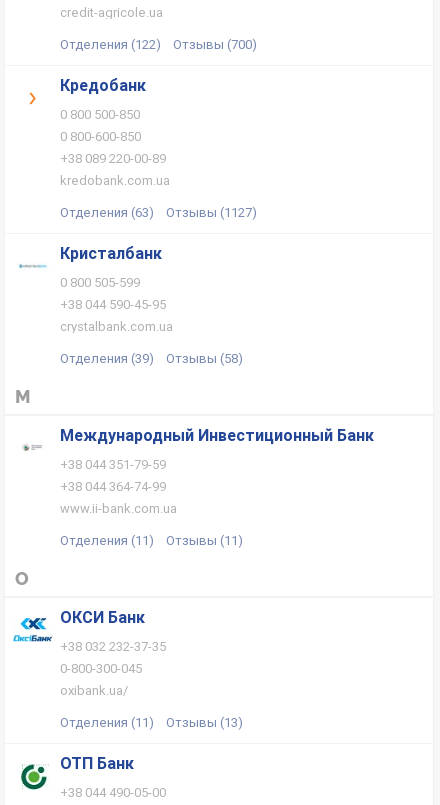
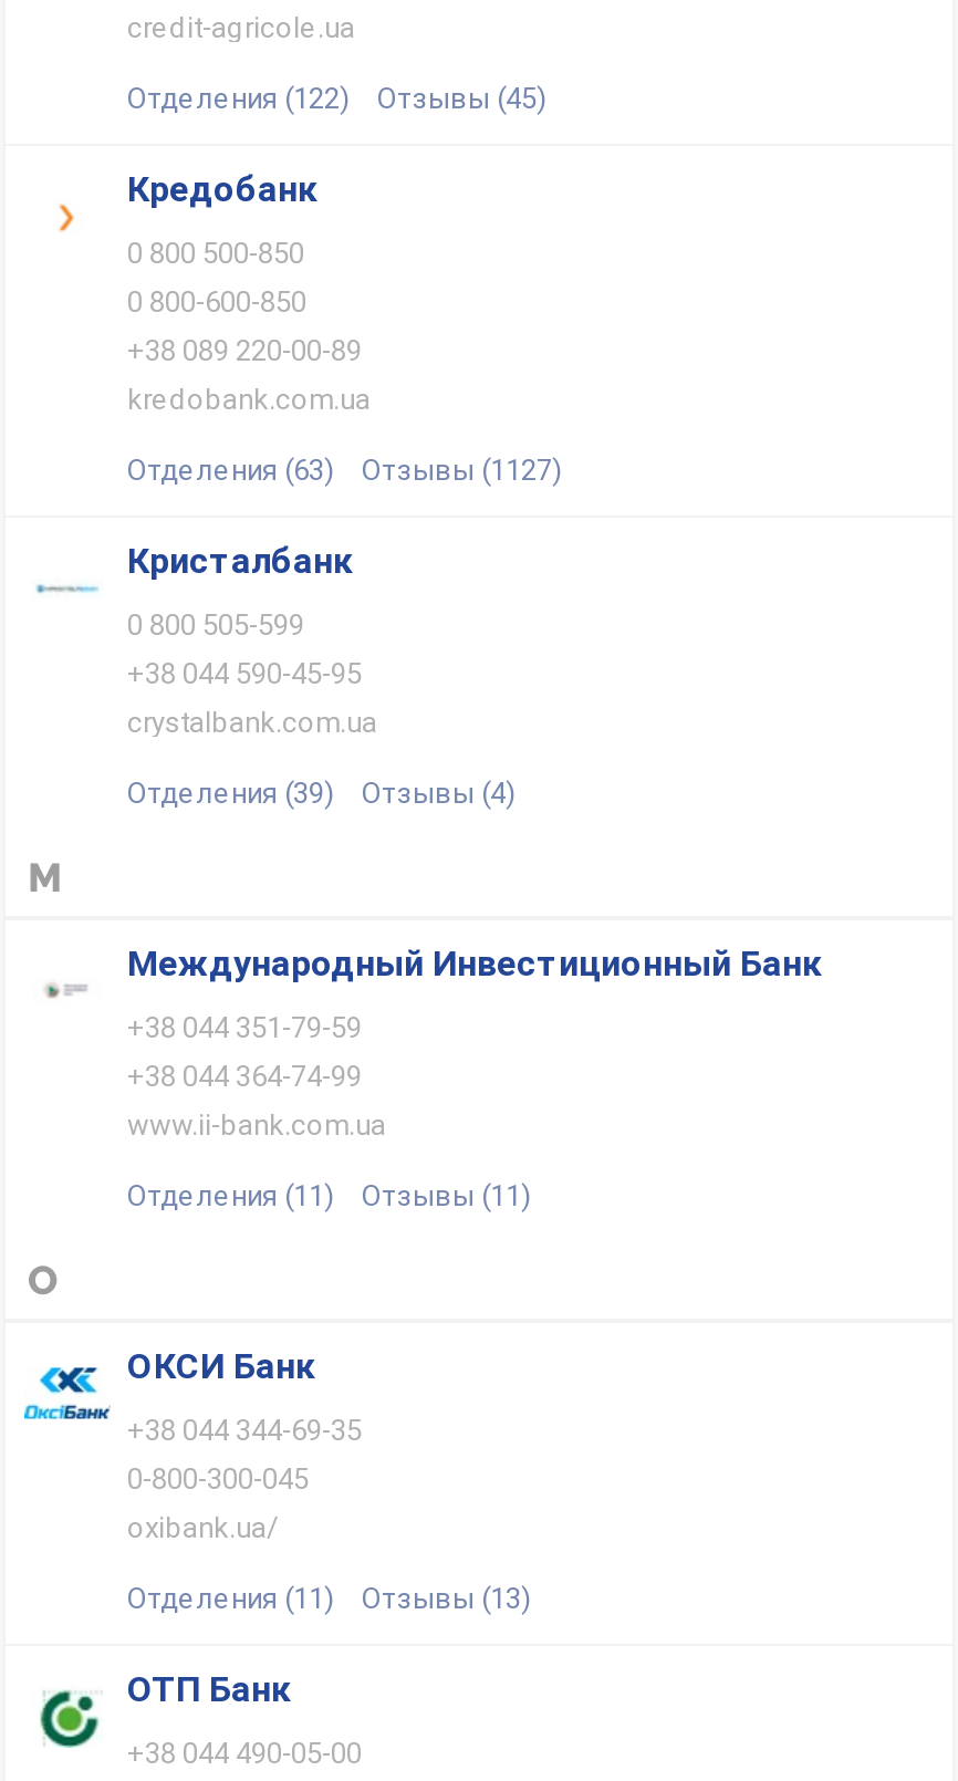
[60,37,257,52] Отделения (122) Отзывы (700) -> [127,82,548,115] Отделения (122) Отзывы (45)
[60,351,243,366] Отделения (39) Отзывы (58) -> [127,777,517,810] Отделения (39) Отзывы (4)
[60,639,166,654] +38 032 232-37-35 -> [127,1414,362,1447] +38 044 344-69-35

